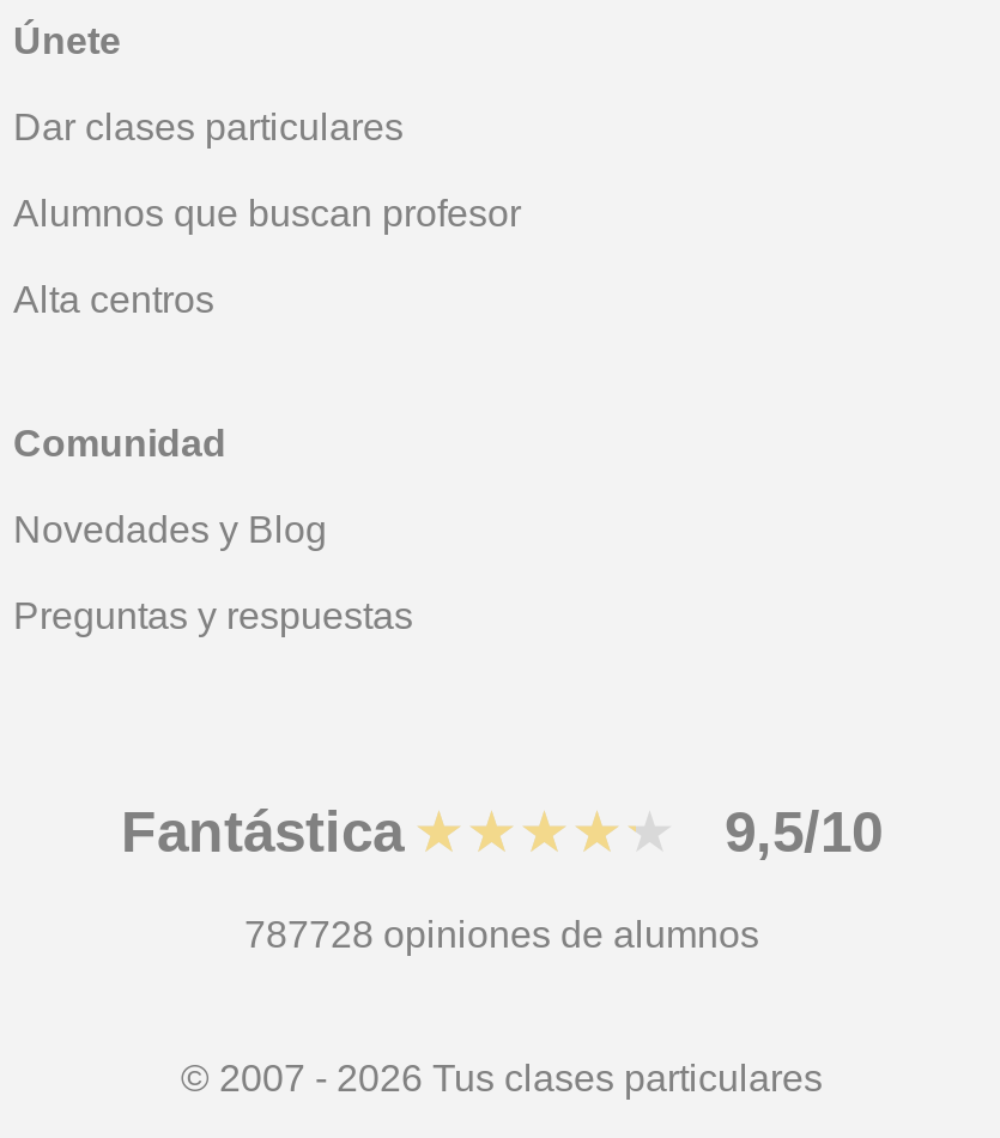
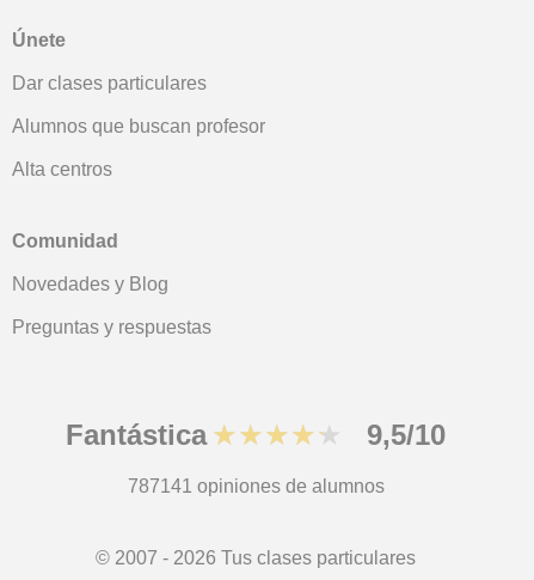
[244,914,759,955] 787728 opiniones de alumnos -> [127,476,384,496] 787141 opiniones de alumnos

